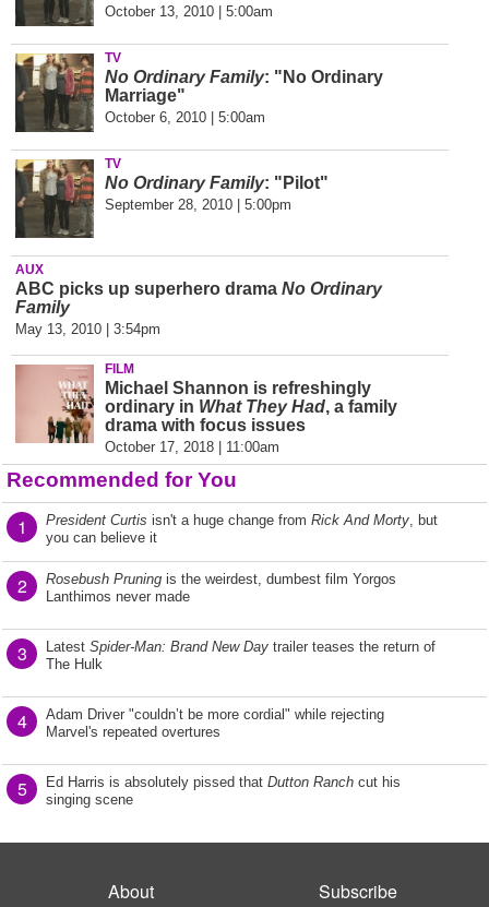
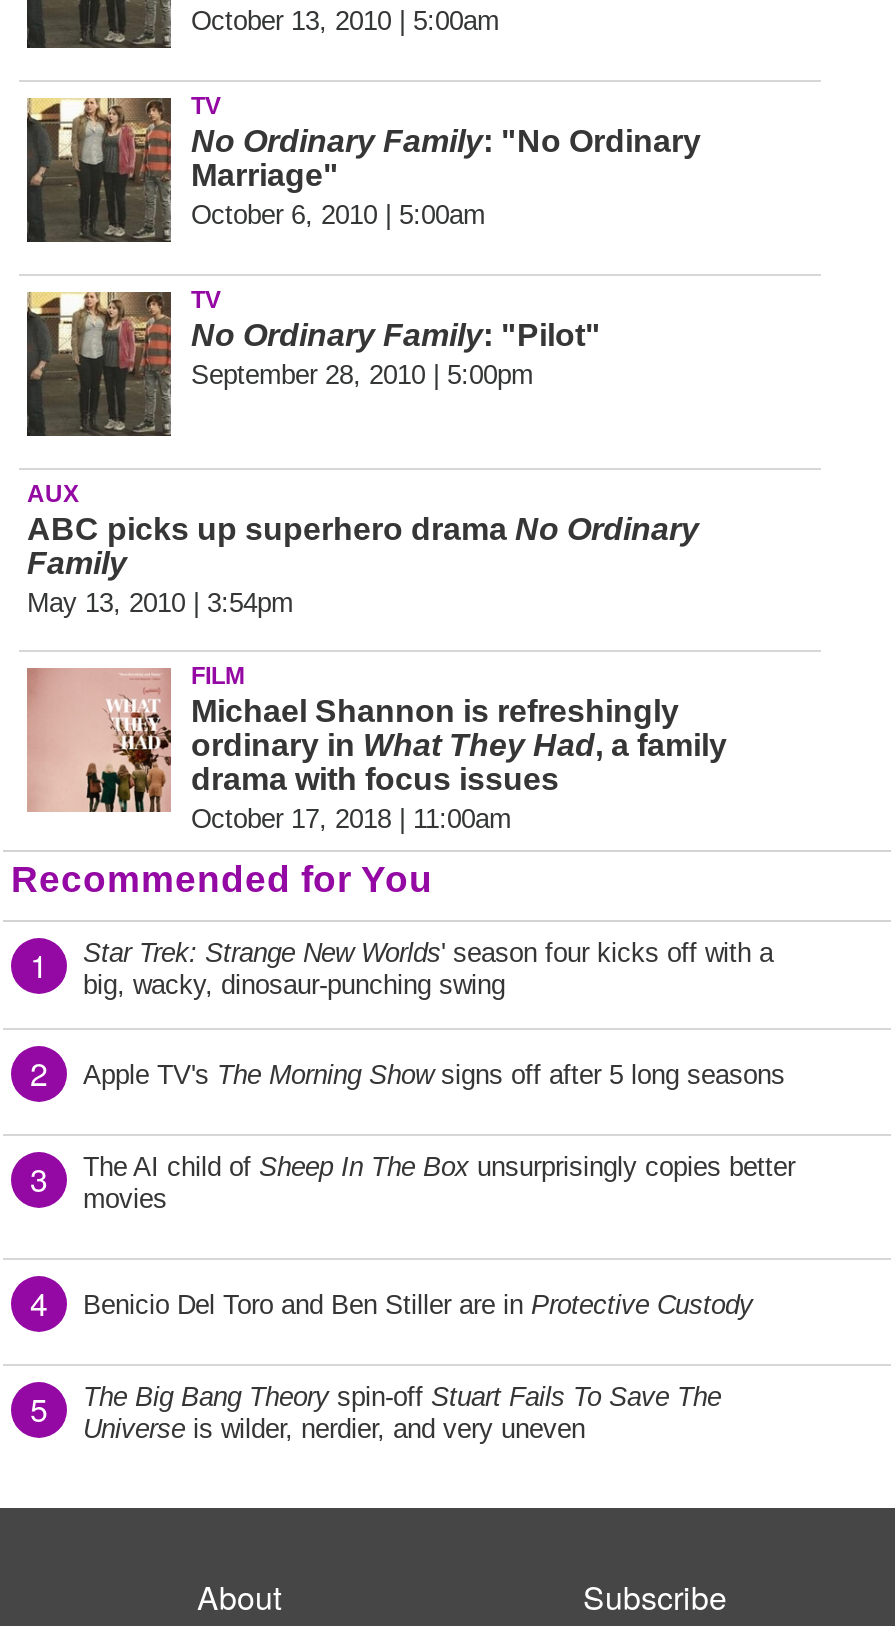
[46,512,438,546] President Curtis isn't a huge change from Rick And Morty, but | you can believe it -> [83,938,773,1000] Star Trek: Strange New Worlds ' season four kicks off with a | big, wacky, dinosaur-punching swing
[46,571,396,605] Rosebush Pruning is the weirdest, dumbest film Yorgos | Lanthimos never made -> [83,1060,785,1090] Apple TV's The Morning Show signs off after 5 long seasons
[46,639,436,672] Latest Spider-Man: Brand New Day trailer teases the return of | The Hulk -> [83,1152,795,1214] The AI child of Sheep In The Box unsurprisingly copies better | movies
[46,706,384,740] Adam Driver "couldn’t be more cordial" while rejecting | Marvel's repeated overtures -> [83,1290,753,1320] Benicio Del Toro and Ben Stiller are in Protective Custody
[46,774,401,808] Ed Harris is absolutely pissed that Dutton Ranch cut his | singing scene -> [83,1382,721,1444] The Big Bang Theory spin-off Stuart Fails To Save The | Universe is wilder, nerdier, and very uneven

